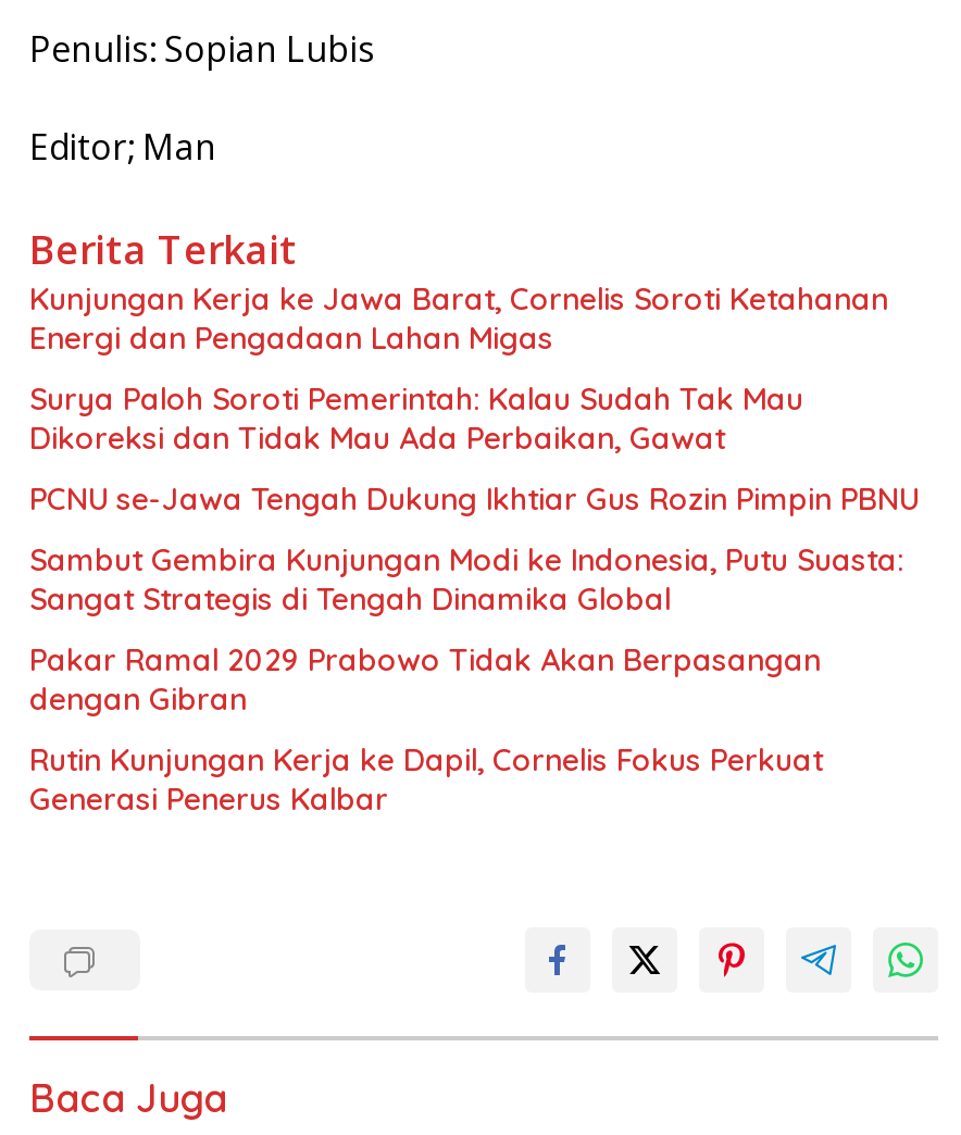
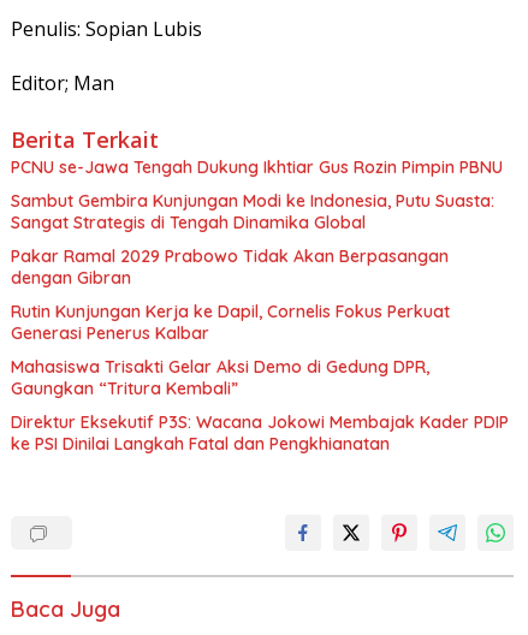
[29,279,888,457] Kunjungan Kerja ke Jawa Barat, Cornelis Soroti Ketahanan | Energi dan Pengadaan Lahan Migas | Surya Paloh Soroti Pemerintah: Kalau Sudah Tak Mau | Dikoreksi dan Tidak Mau Ada Perbaikan, Gawat -> none
moved [29,479,919,818] -> [11,156,503,344]: PCNU se-Jawa Tengah Dukung Ikhtiar Gus Rozin Pimpin PBNU | Sambut Gembira Kunjungan Modi ke Indonesia, Putu Suasta: | Sangat Strategis di Tengah Dinamika Global | Pakar Ramal 2029 Prabowo Tidak Akan Berpasangan | dengan Gibran | Rutin Kunjungan Kerja ke Dapil, Cornelis Fokus Perkuat | Generasi Penerus Kalbar
none -> [11,356,509,454] Mahasiswa Trisakti Gelar Aksi Demo di Gedung DPR, | Gaungkan “Tritura Kembali” | Direktur Eksekutif P3S: Wacana Jokowi Membajak Kader PDIP | ke PSI Dinilai Langkah Fatal dan Pengkhianatan

